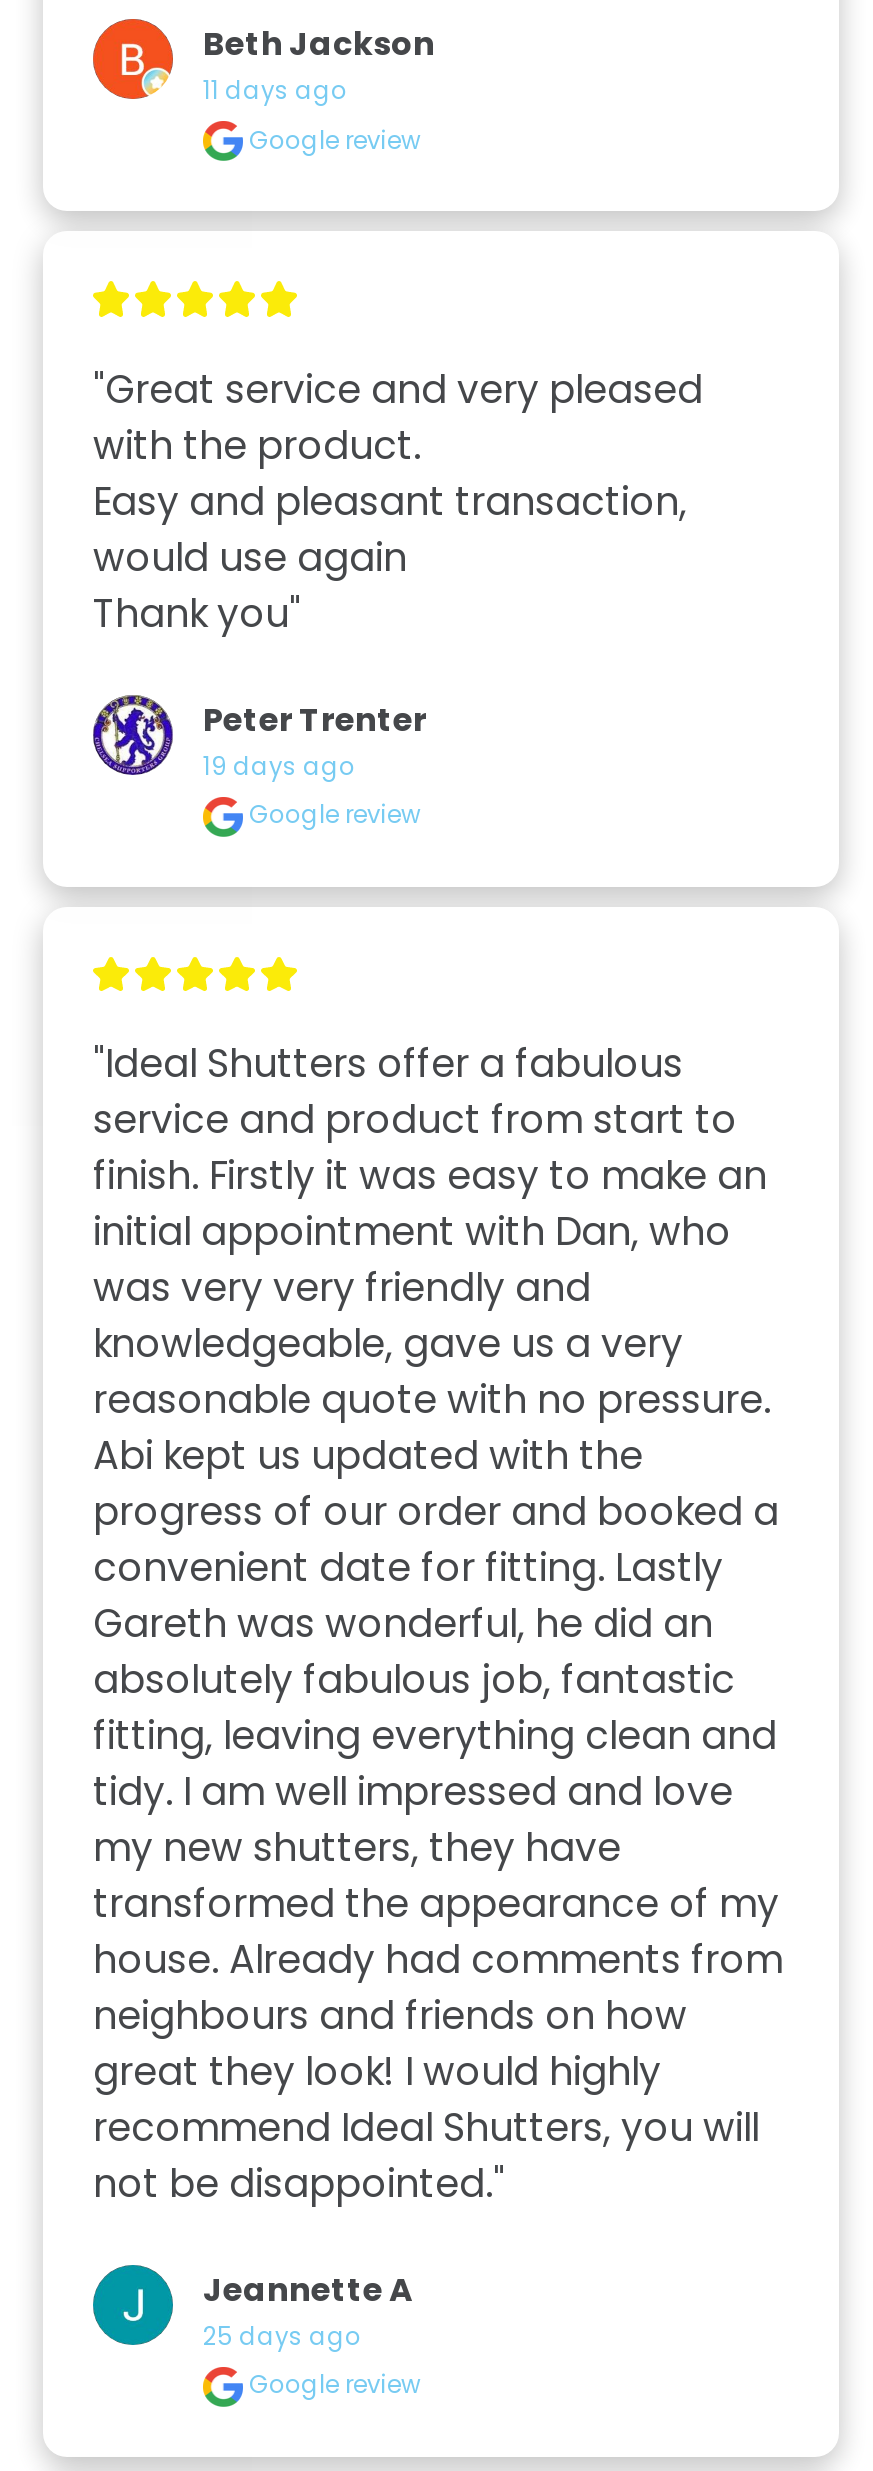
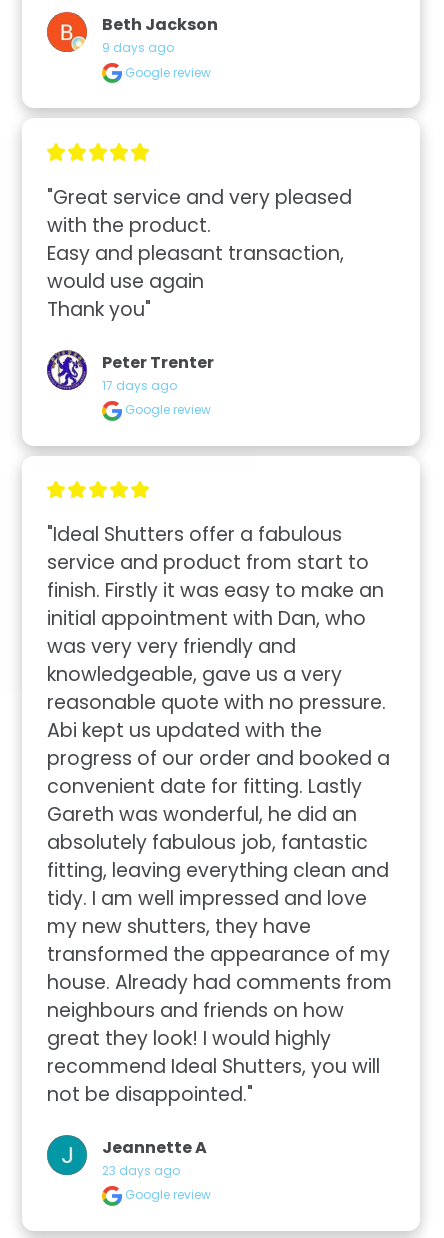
[203,74,347,114] 11 days ago -> [102,39,174,59] 9 days ago
[203,748,355,788] 19 days ago -> [102,377,177,397] 17 days ago
[203,2319,361,2359] 25 days ago -> [102,1162,180,1182] 23 days ago

